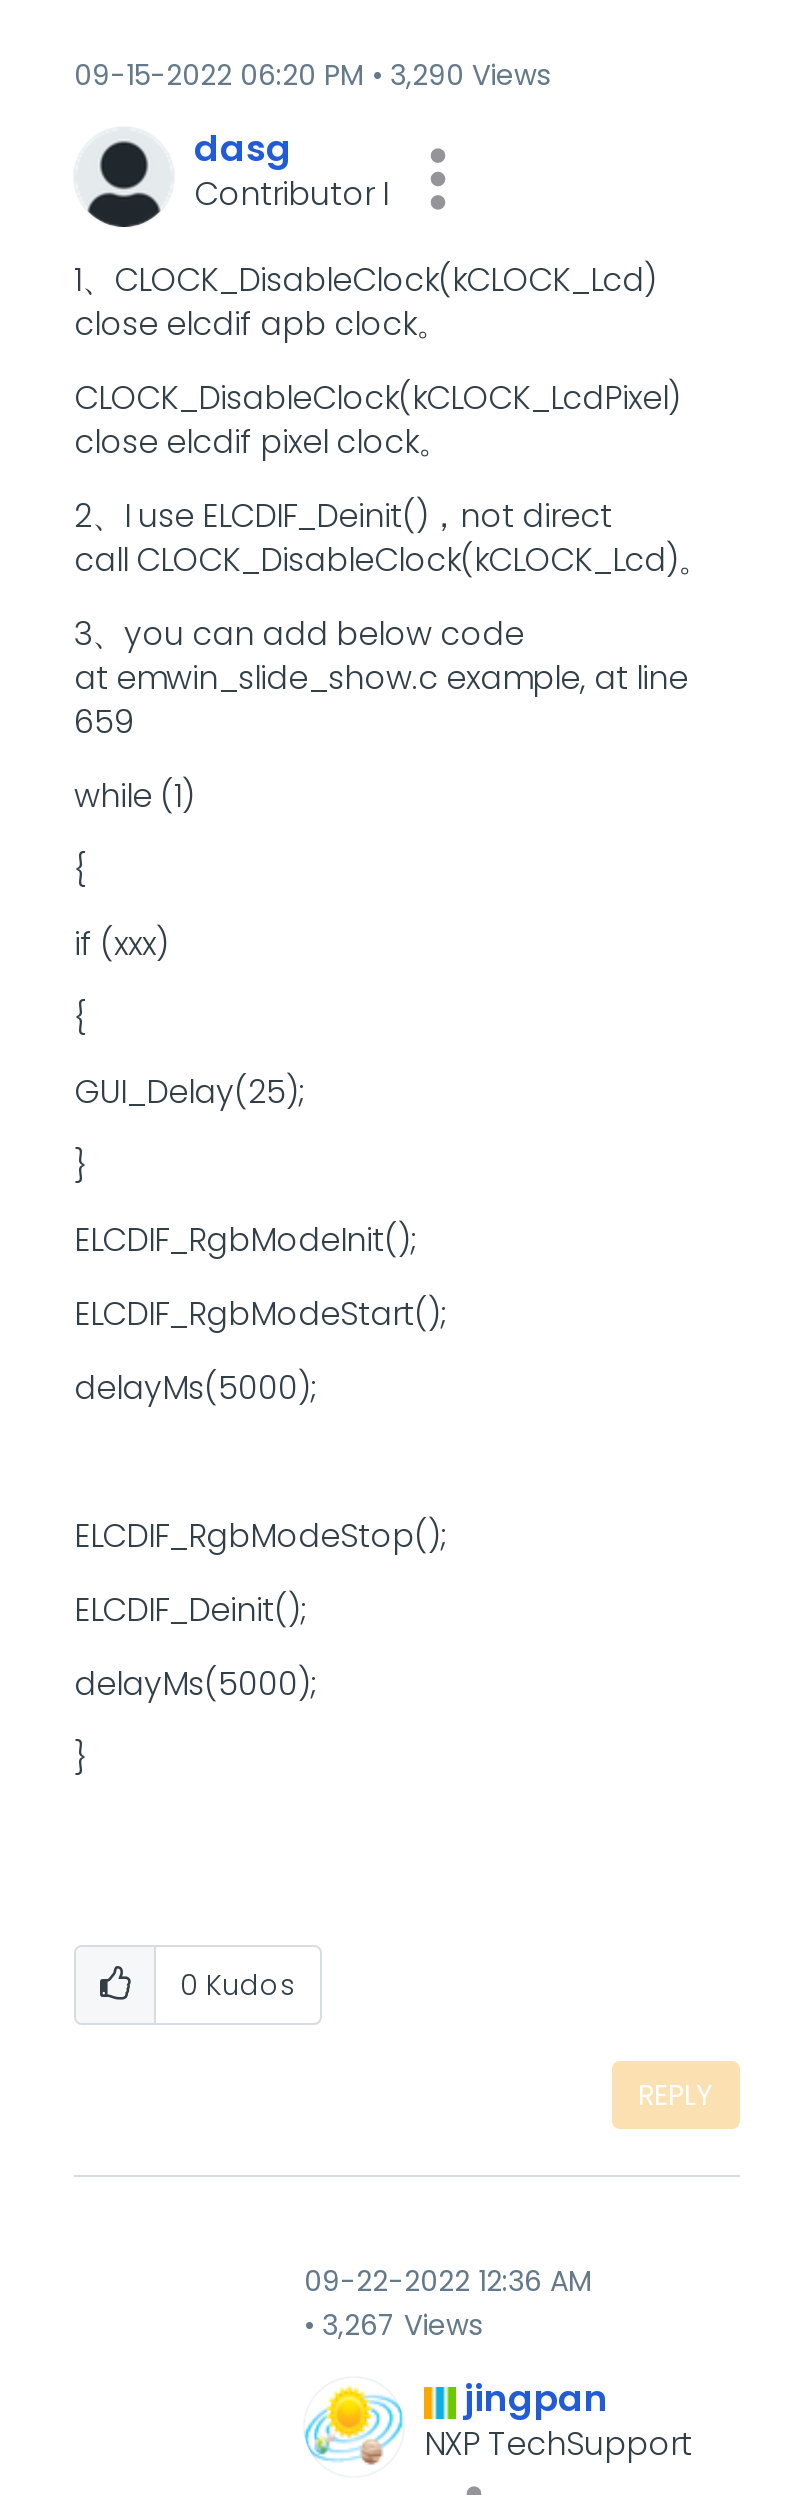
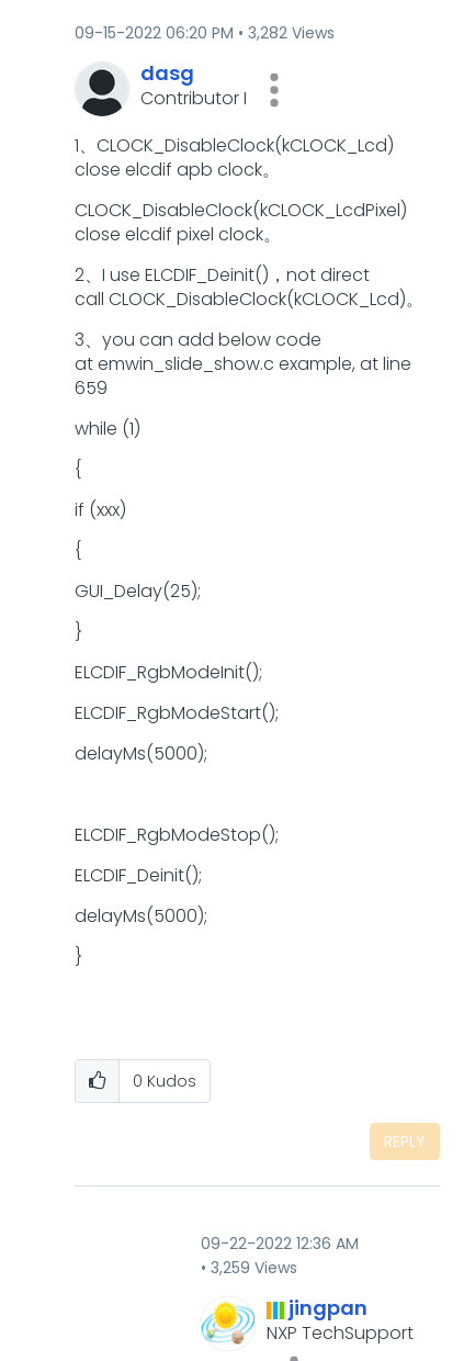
[74,55,550,95] 09-15-2022 06:20 PM 3,290 Views -> [75,22,335,44] 09-15-2022 06:20 PM 3,282 Views
[322,2305,482,2345] 3,267 Views -> [211,1257,297,1279] 3,259 Views

